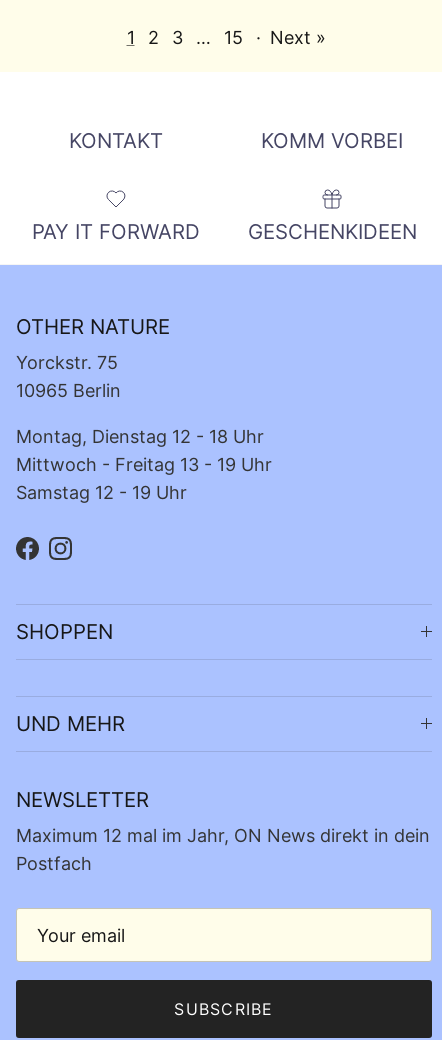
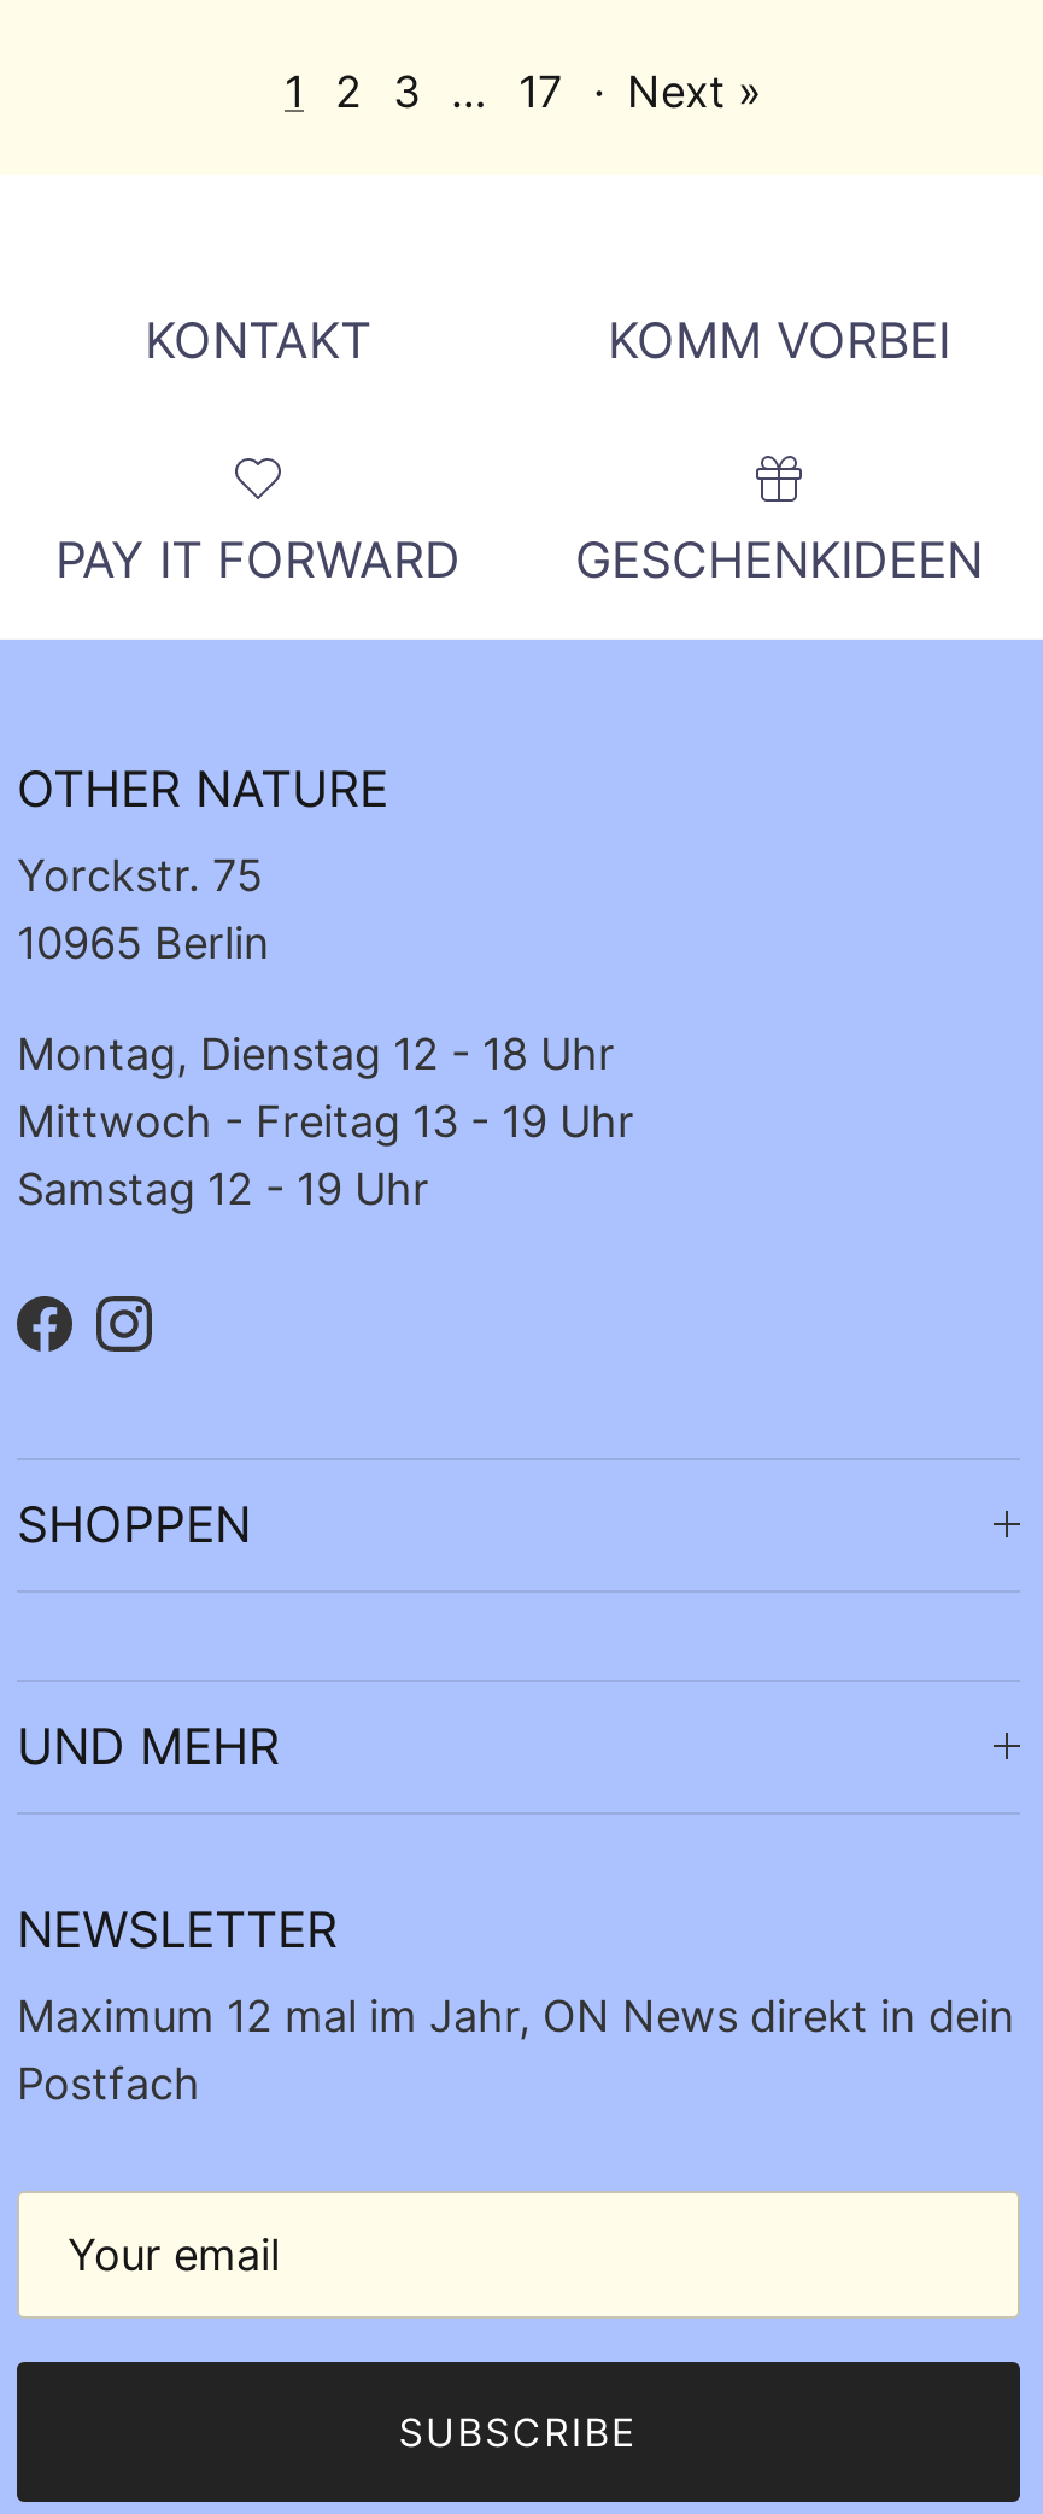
[223,27,242,48] 15 -> [518,66,562,117] 17

